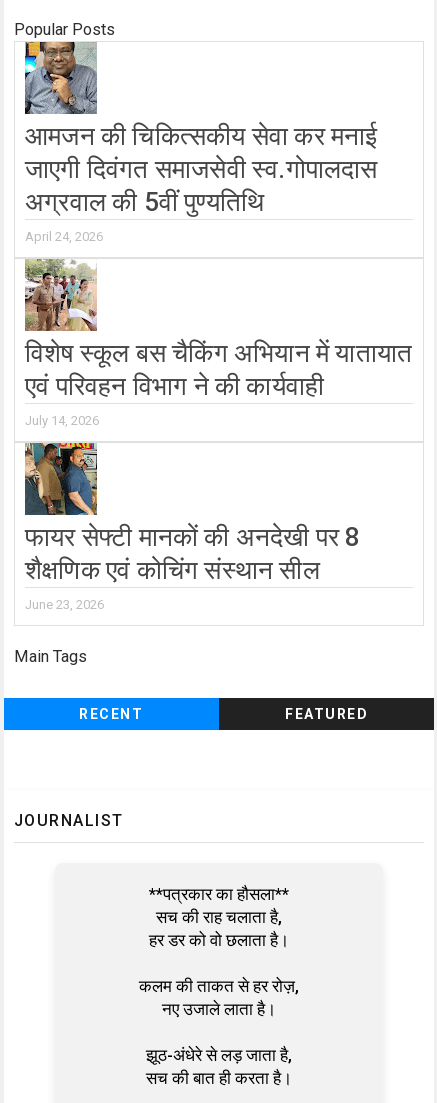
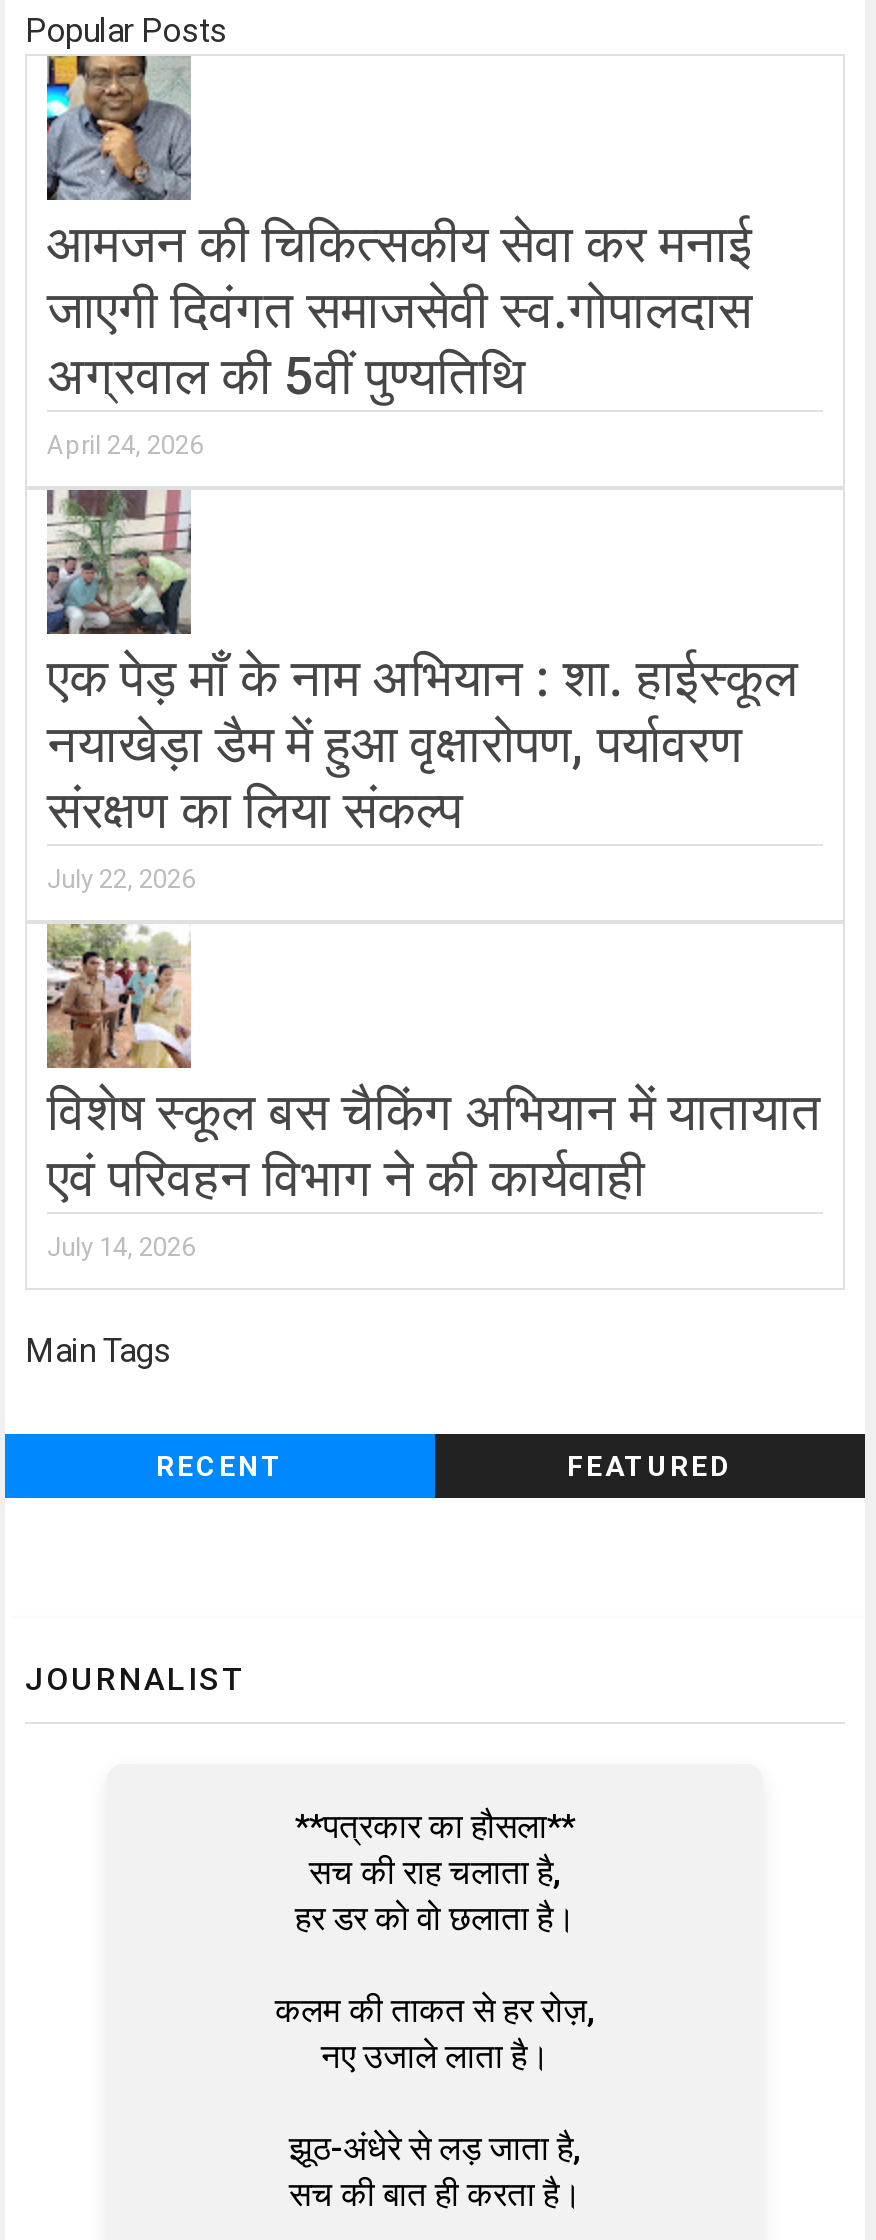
none -> [47,490,798,894] [image] | एक पेड़ माँ के नाम अभियान : शा. हाईस्कूल | नयाखेड़ा डैम में हुआ वृक्षारोपण, पर्यावरण | संरक्षण का लिया संकल्प | July 22, 2026
moved [23,257,412,428] -> [43,920,821,1262]: [image] | विशेष स्कूल बस चैकिंग अभियान में यातायात | एवं परिवहन विभाग ने की कार्यवाही | July 14, 2026
[24,442,361,612] [image] | फायर सेफ्टी मानकों की अनदेखी पर 8 | शैक्षणिक एवं कोचिंग संस्थान सील | June 23, 2026 -> none

